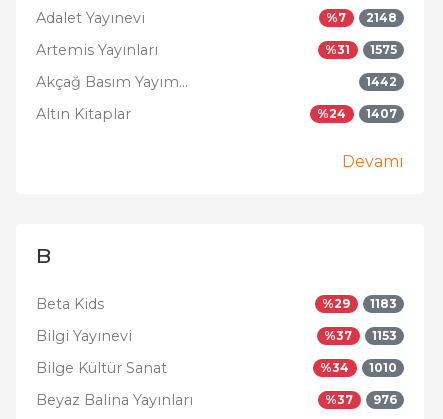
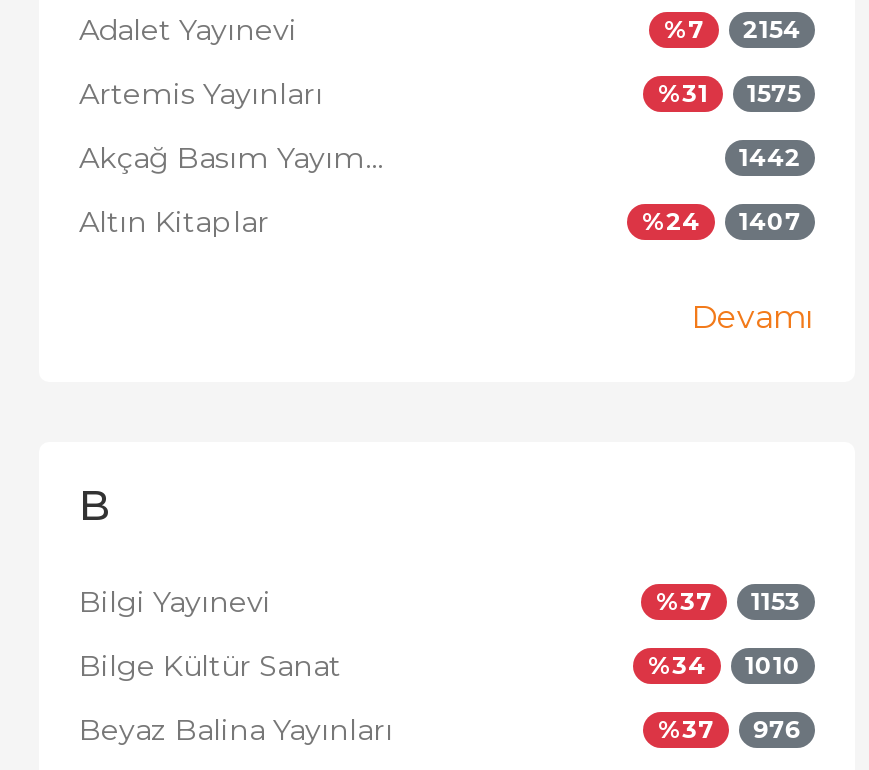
[326,10,397,25] %7 2148 -> [664,14,801,44] %7 2154
[36,295,397,313] Beta Kids | %29 | 1183 -> none

